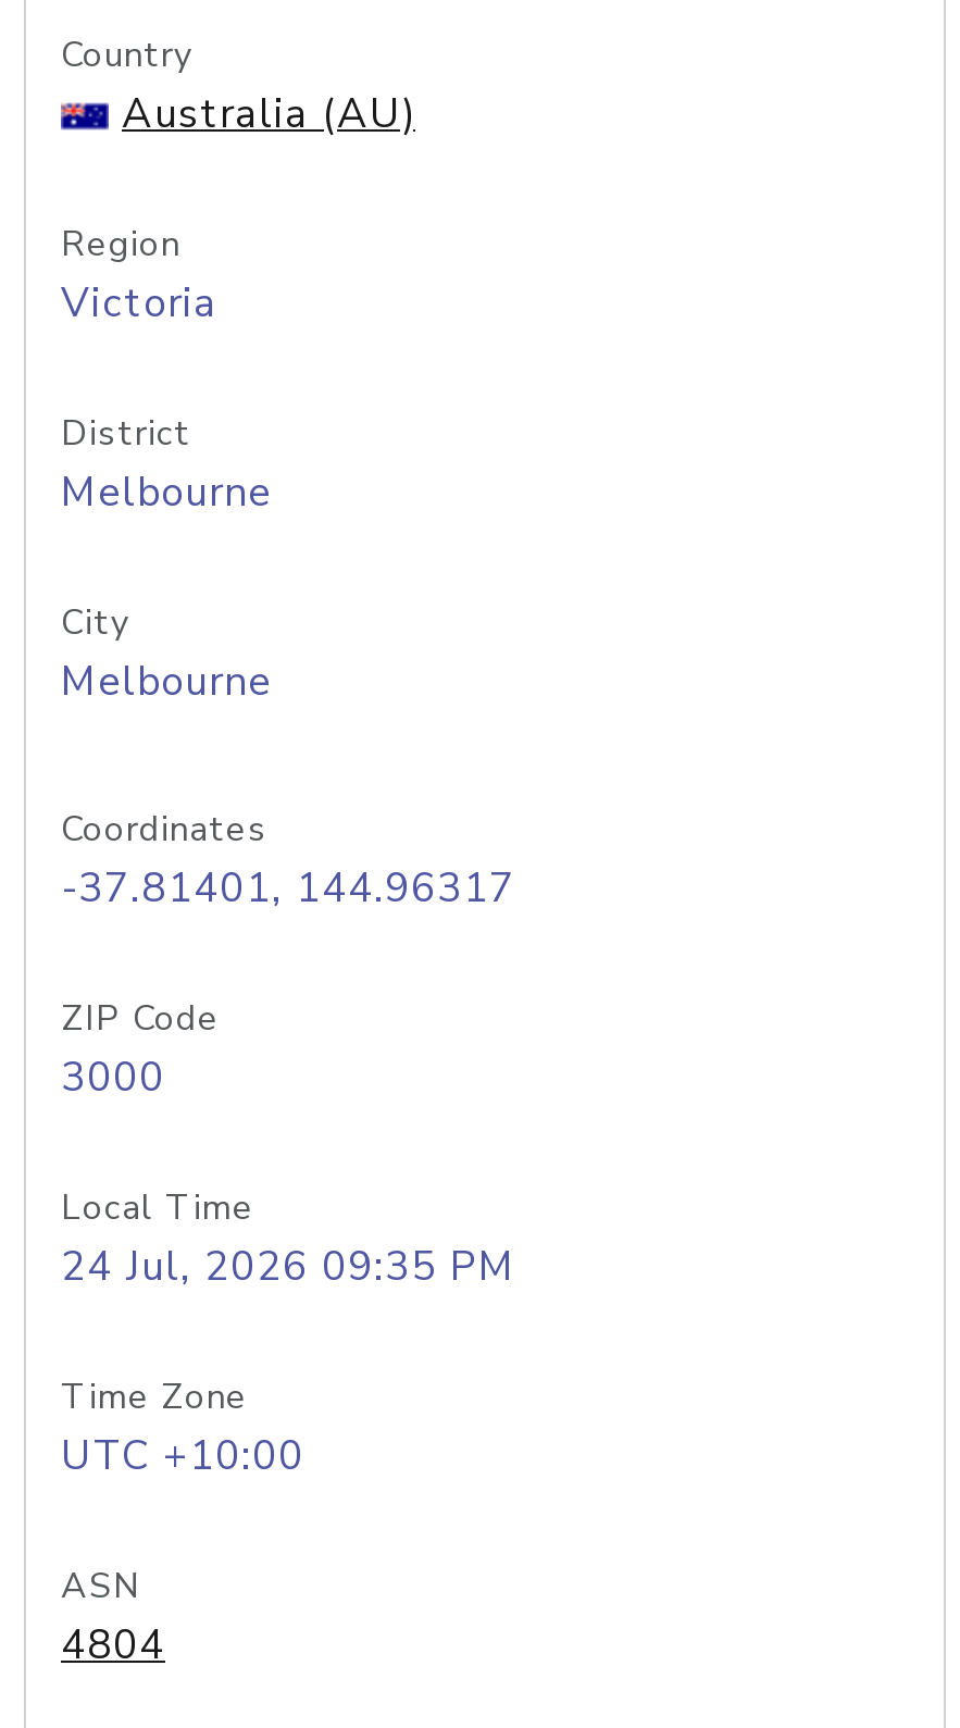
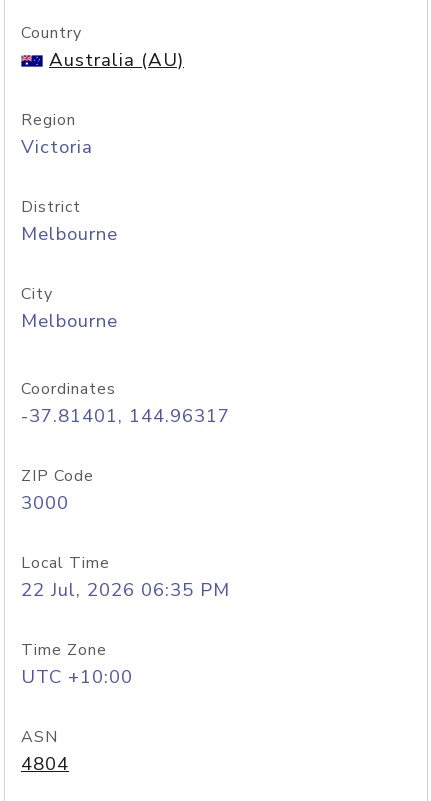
[61,1239,515,1295] 24 Jul, 2026 09:35 PM -> [21,577,230,603] 22 Jul, 2026 06:35 PM

